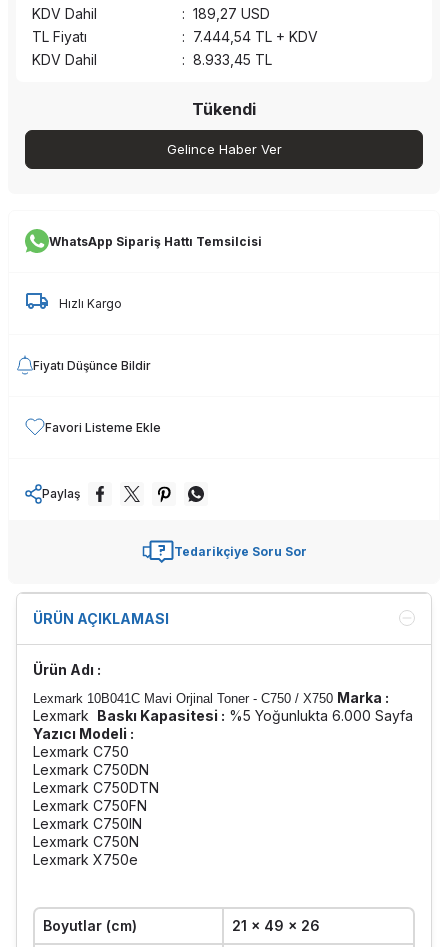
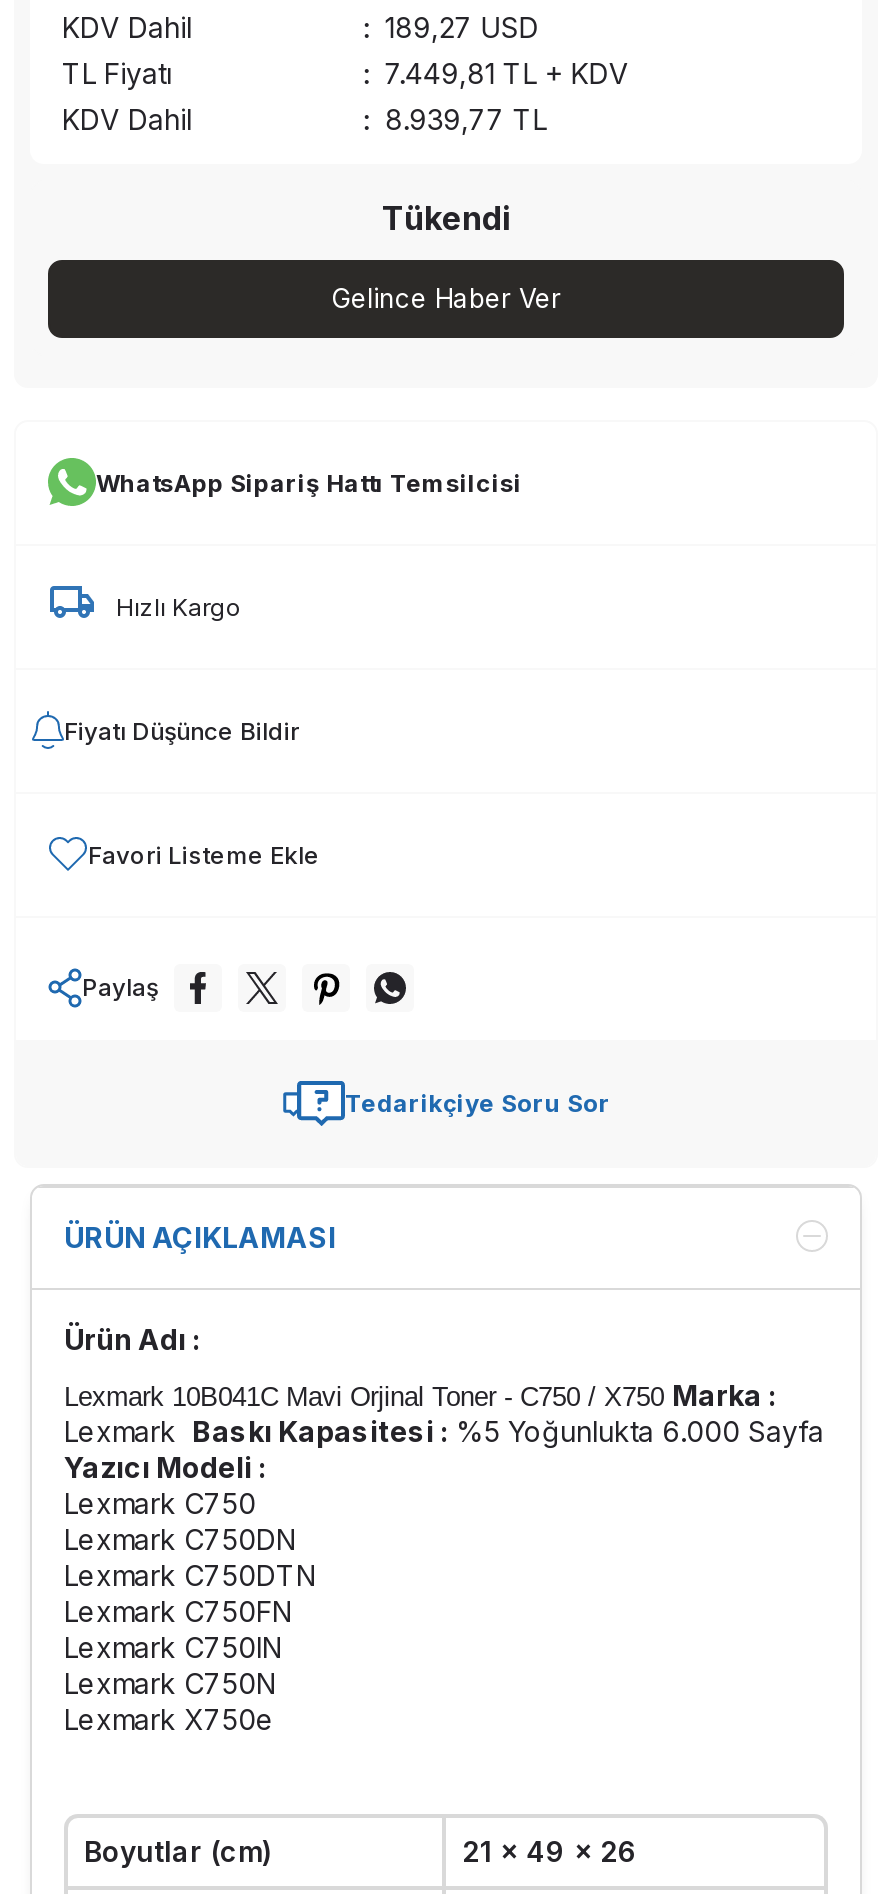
[182,28,318,45] : 7.444,54 TL + KDV -> [363,56,629,90] : 7.449,81 TL + KDV
[182,51,272,68] : 8.933,45 TL -> [363,102,547,136] : 8.939,77 TL

